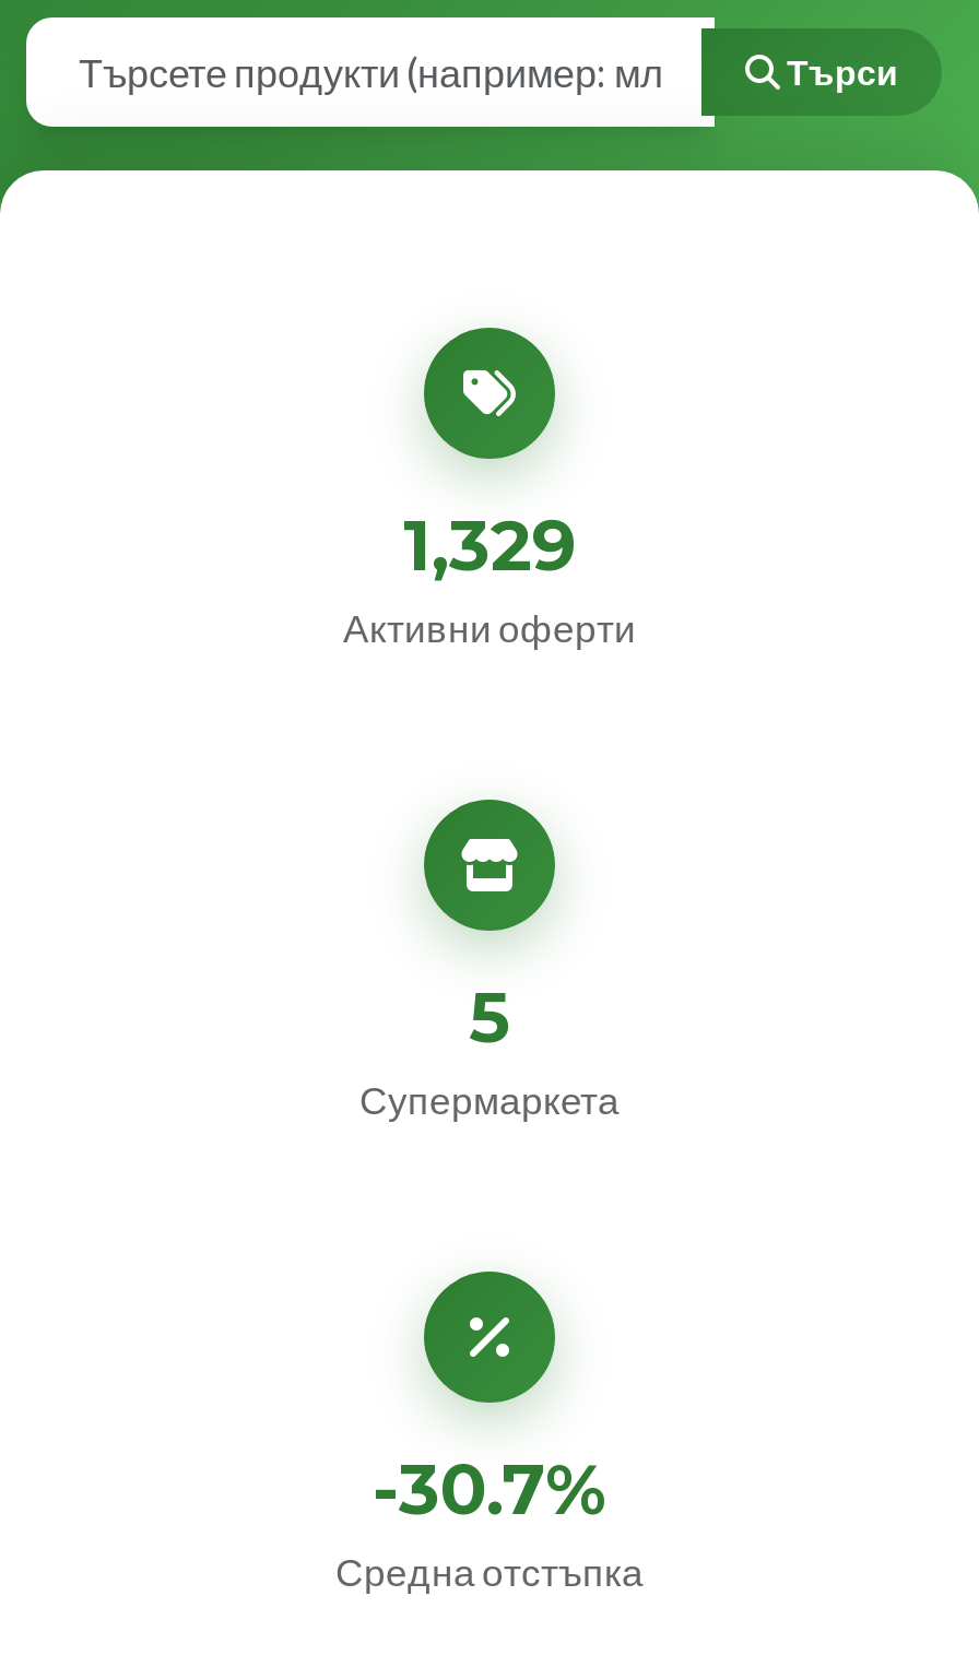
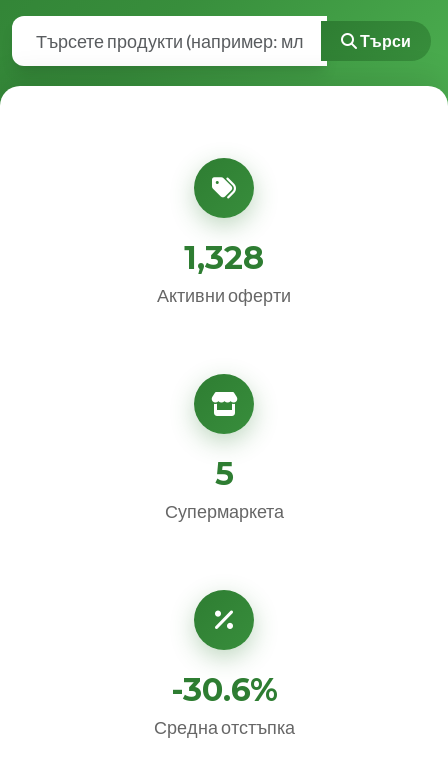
[403,503,576,588] 1,329 -> [184,238,264,277] 1,328
[373,1446,606,1532] -30.7% -> [170,670,277,709] -30.6%

